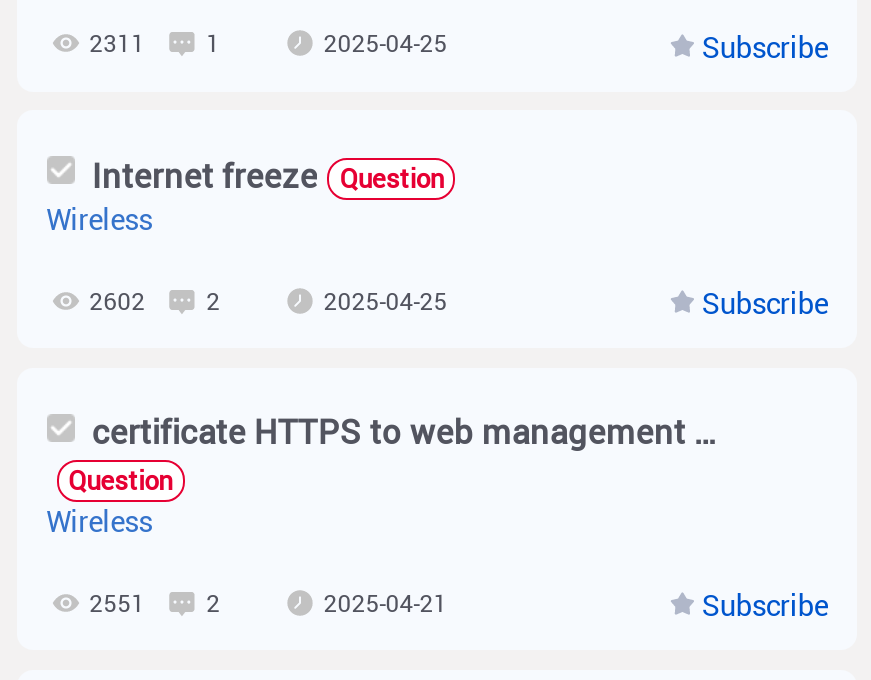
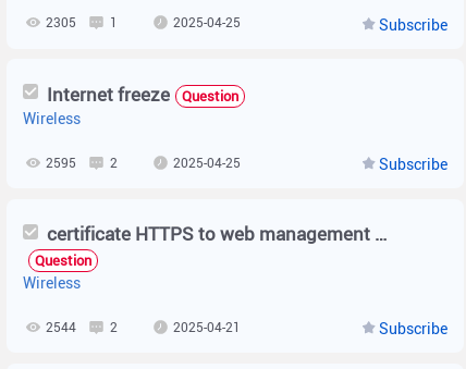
[89,27,220,59] 2311 1 -> [46,13,117,31] 2305 1
[89,284,220,316] 2602 2 -> [46,154,117,171] 2595 2
[89,586,220,618] 2551 2 -> [46,318,117,335] 2544 2

